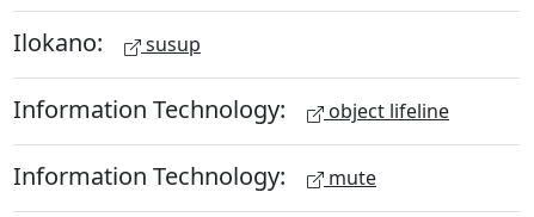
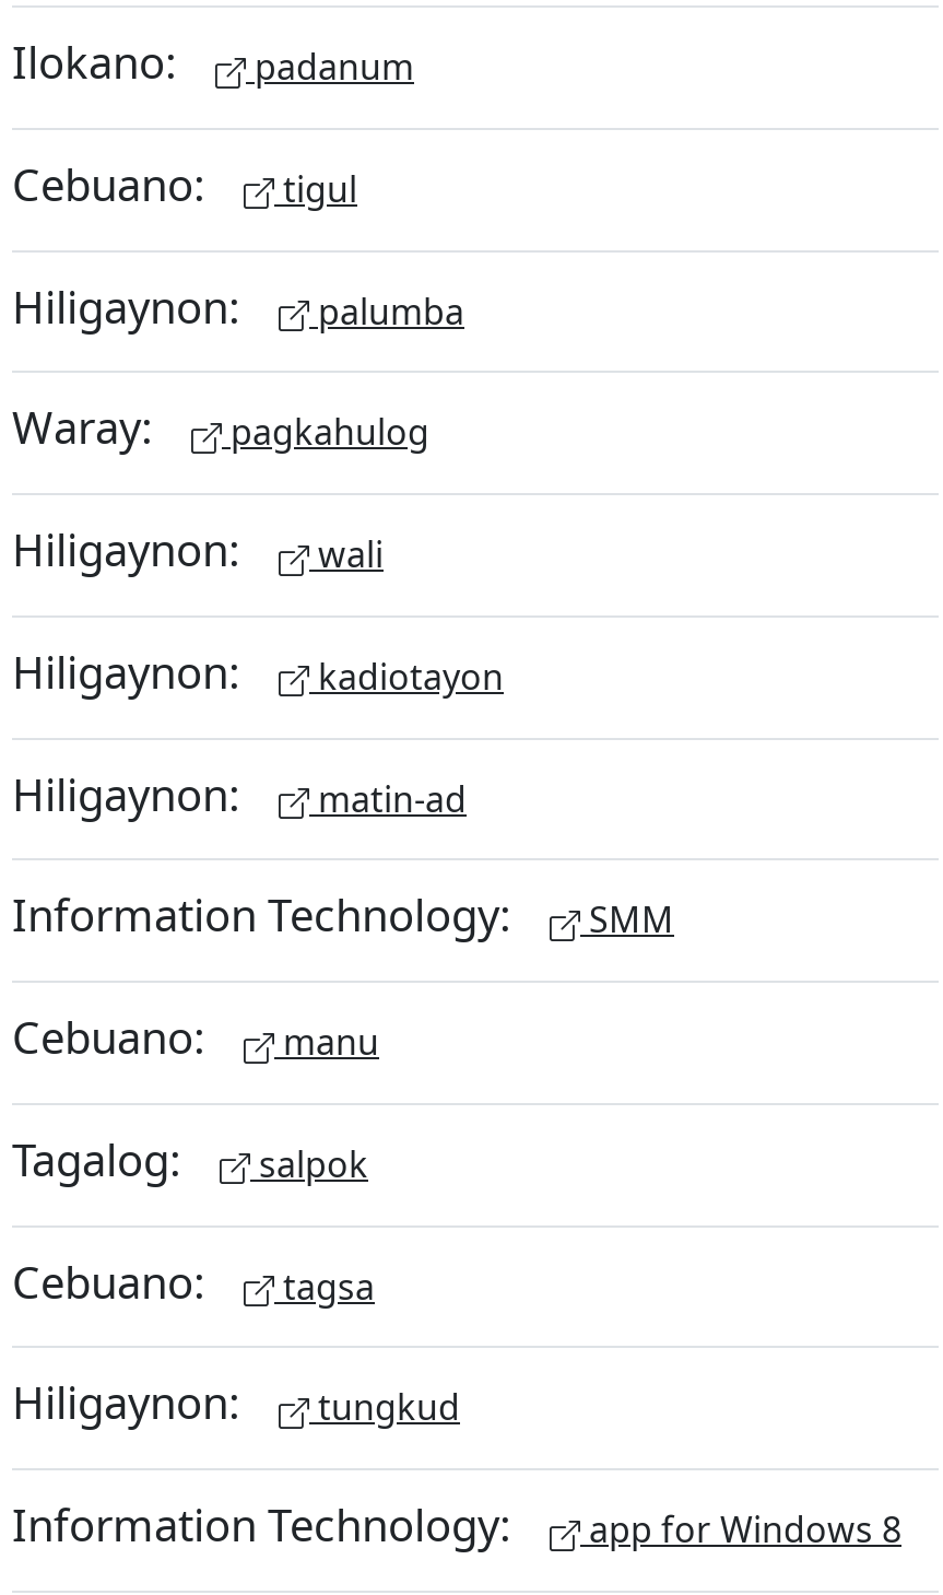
[141,31,201,57] susup -> [12,43,504,824] padanum | Cebuano: | tigul | Hiligaynon: | palumba | Waray: | pagkahulog | Hiligaynon: | wali | Hiligaynon: | kadiotayon | Hiligaynon: | matin-ad
[324,98,449,124] object lifeline -> [12,896,674,1434] SMM | Cebuano: | manu | Tagalog: | salpok | Cebuano: | tagsa | Hiligaynon: | tungkud
[324,164,376,191] mute -> [580,1506,901,1554] app for Windows 8

